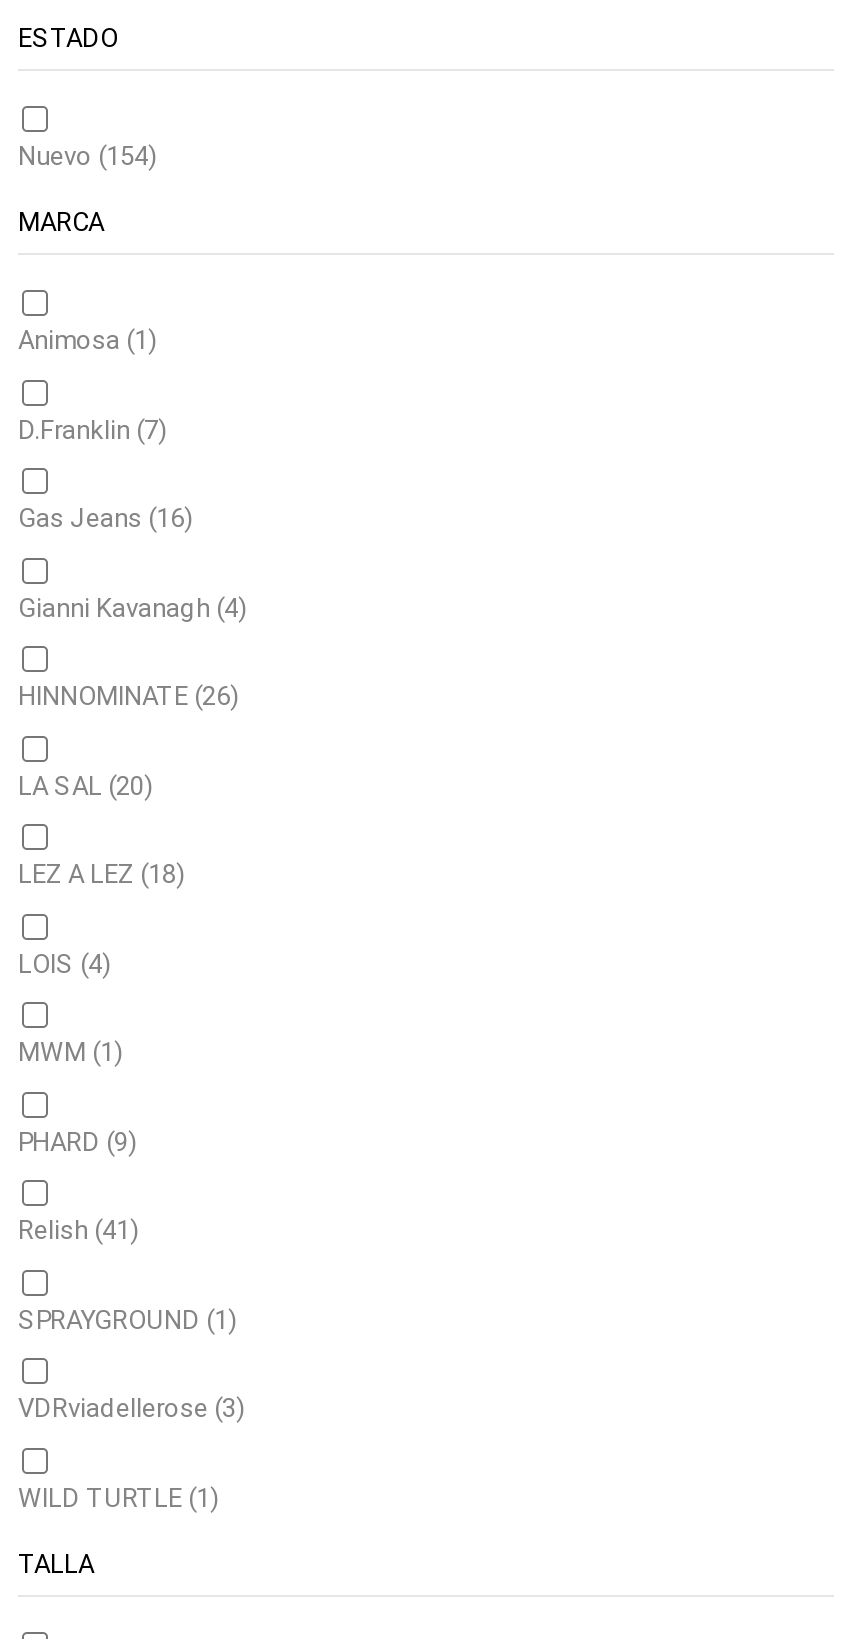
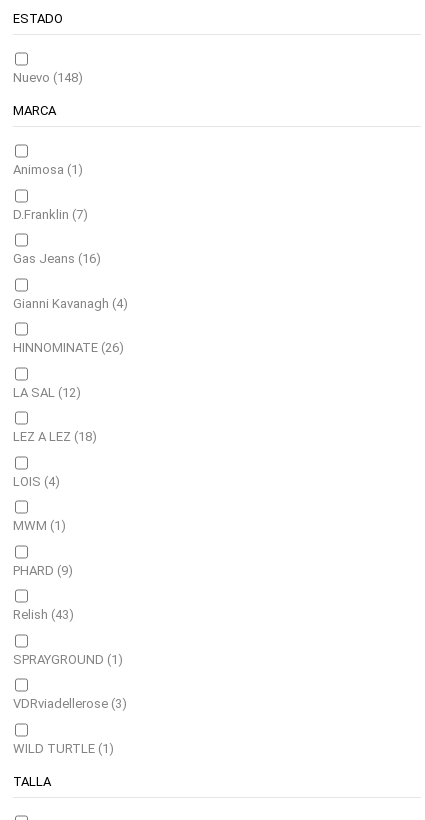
[18,141,158,171] Nuevo (154) -> [13,70,83,85] Nuevo (148)
[18,770,154,800] LA SAL (20) -> [13,385,81,400] LA SAL (12)
[18,1215,140,1245] Relish (41) -> [13,607,74,622] Relish (43)

